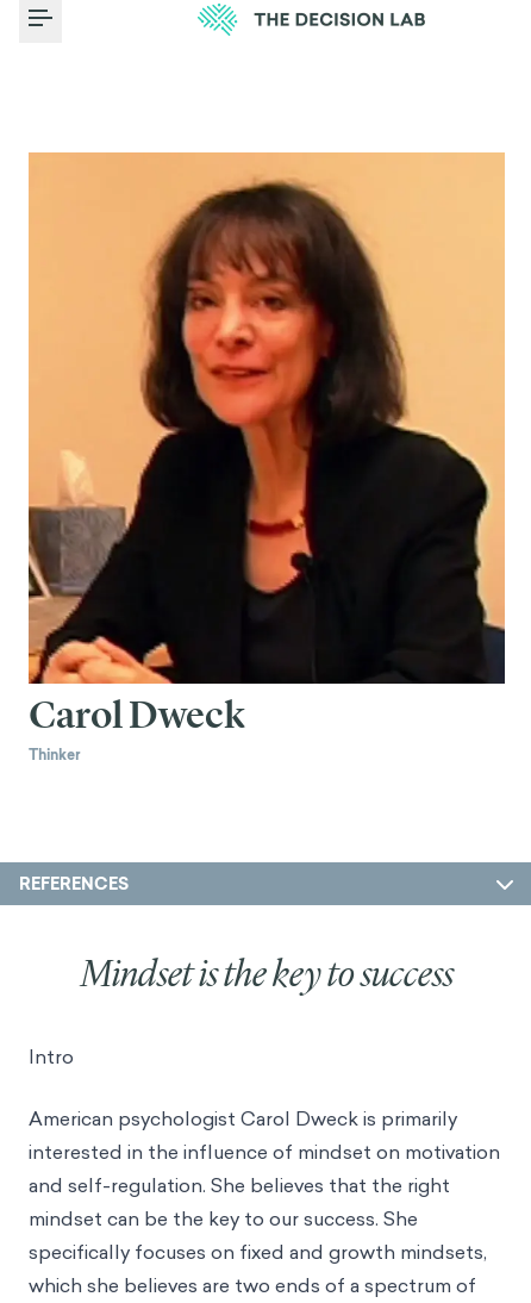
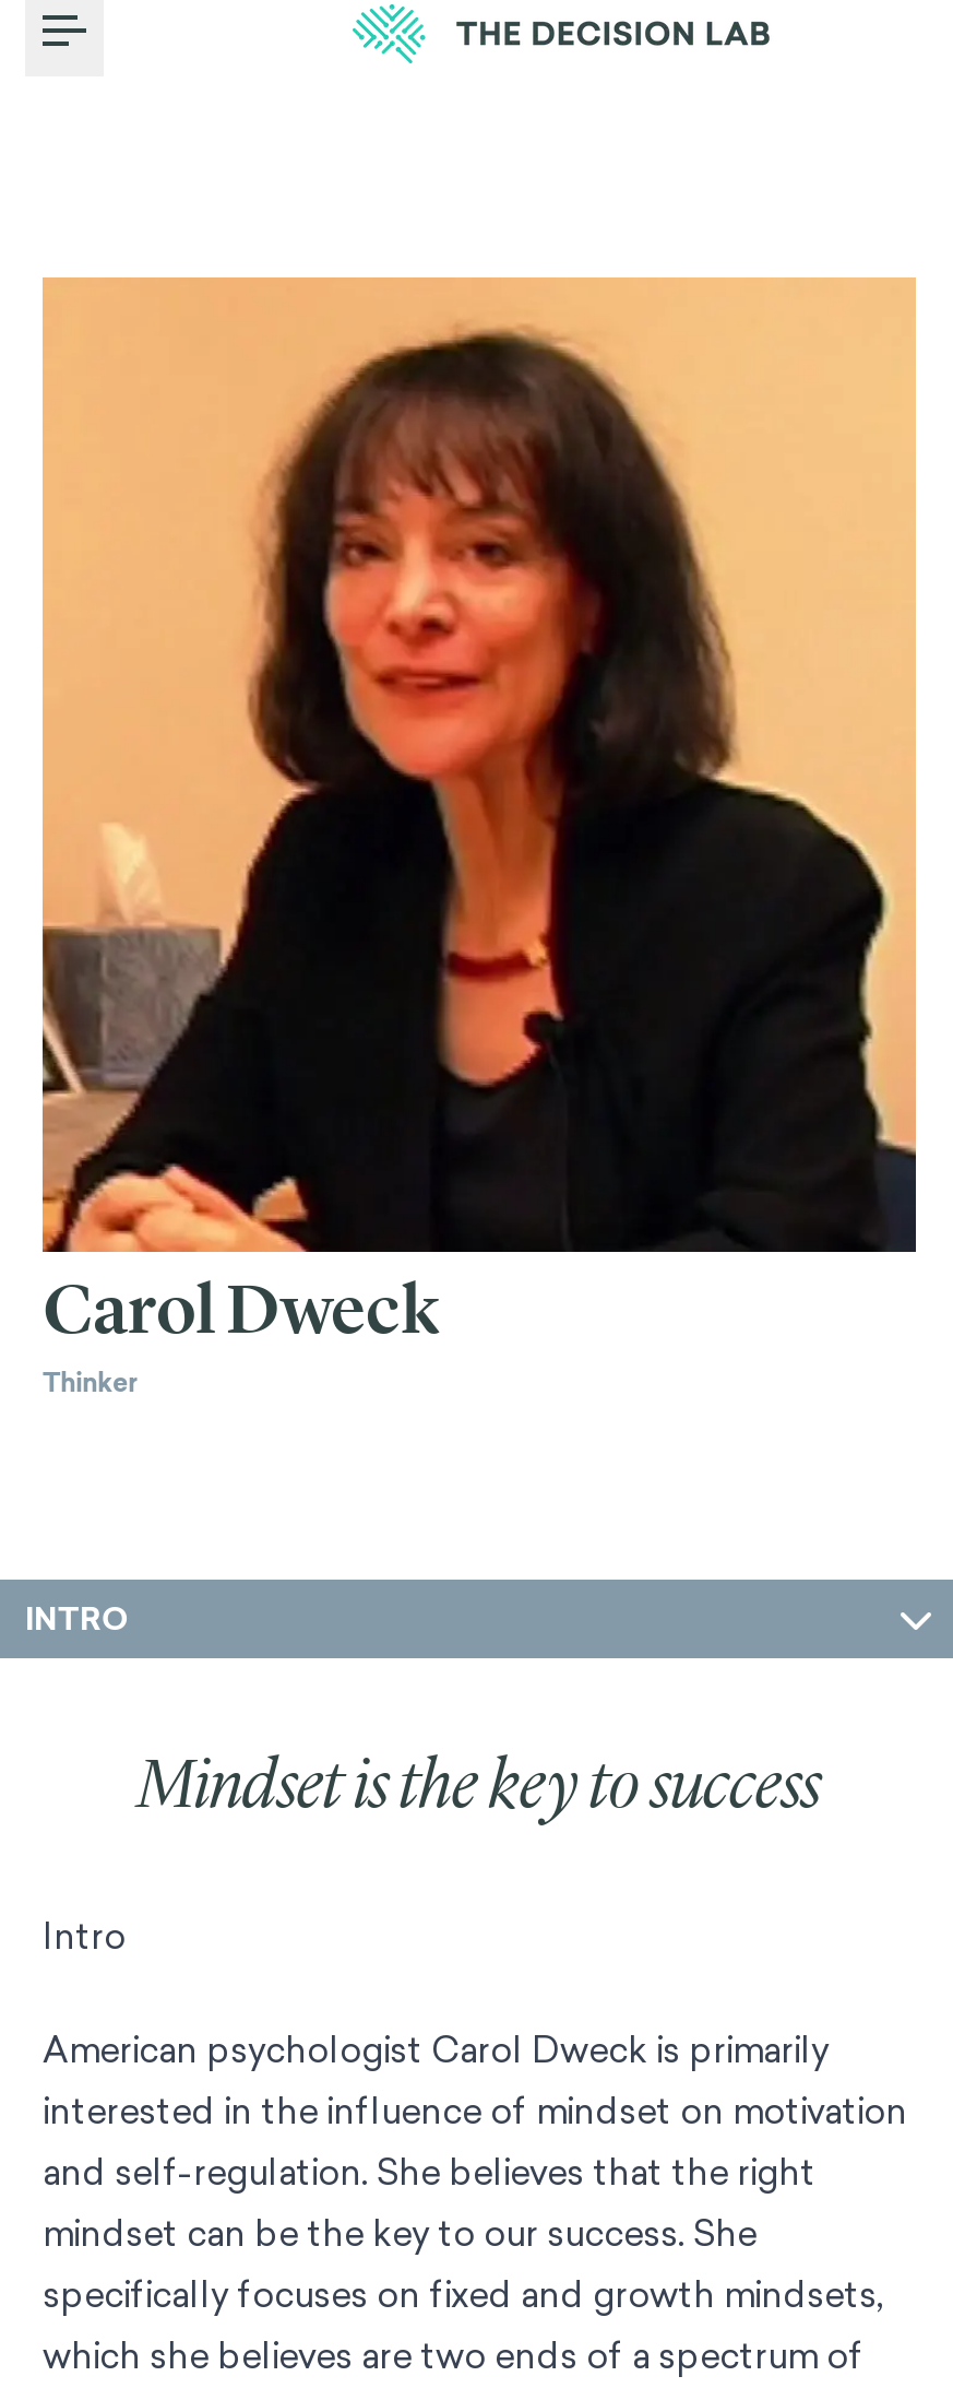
[19,872,129,896] REFERENCES -> [25,1598,128,1642] INTRO

